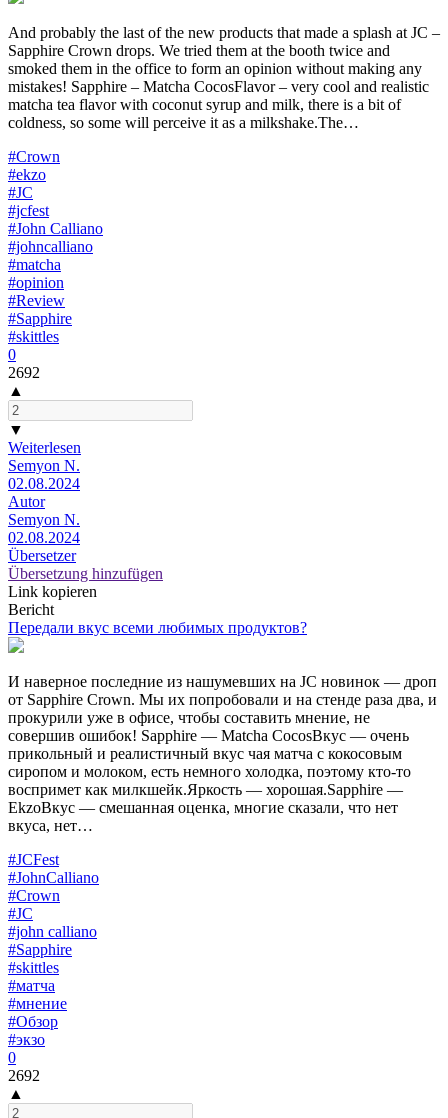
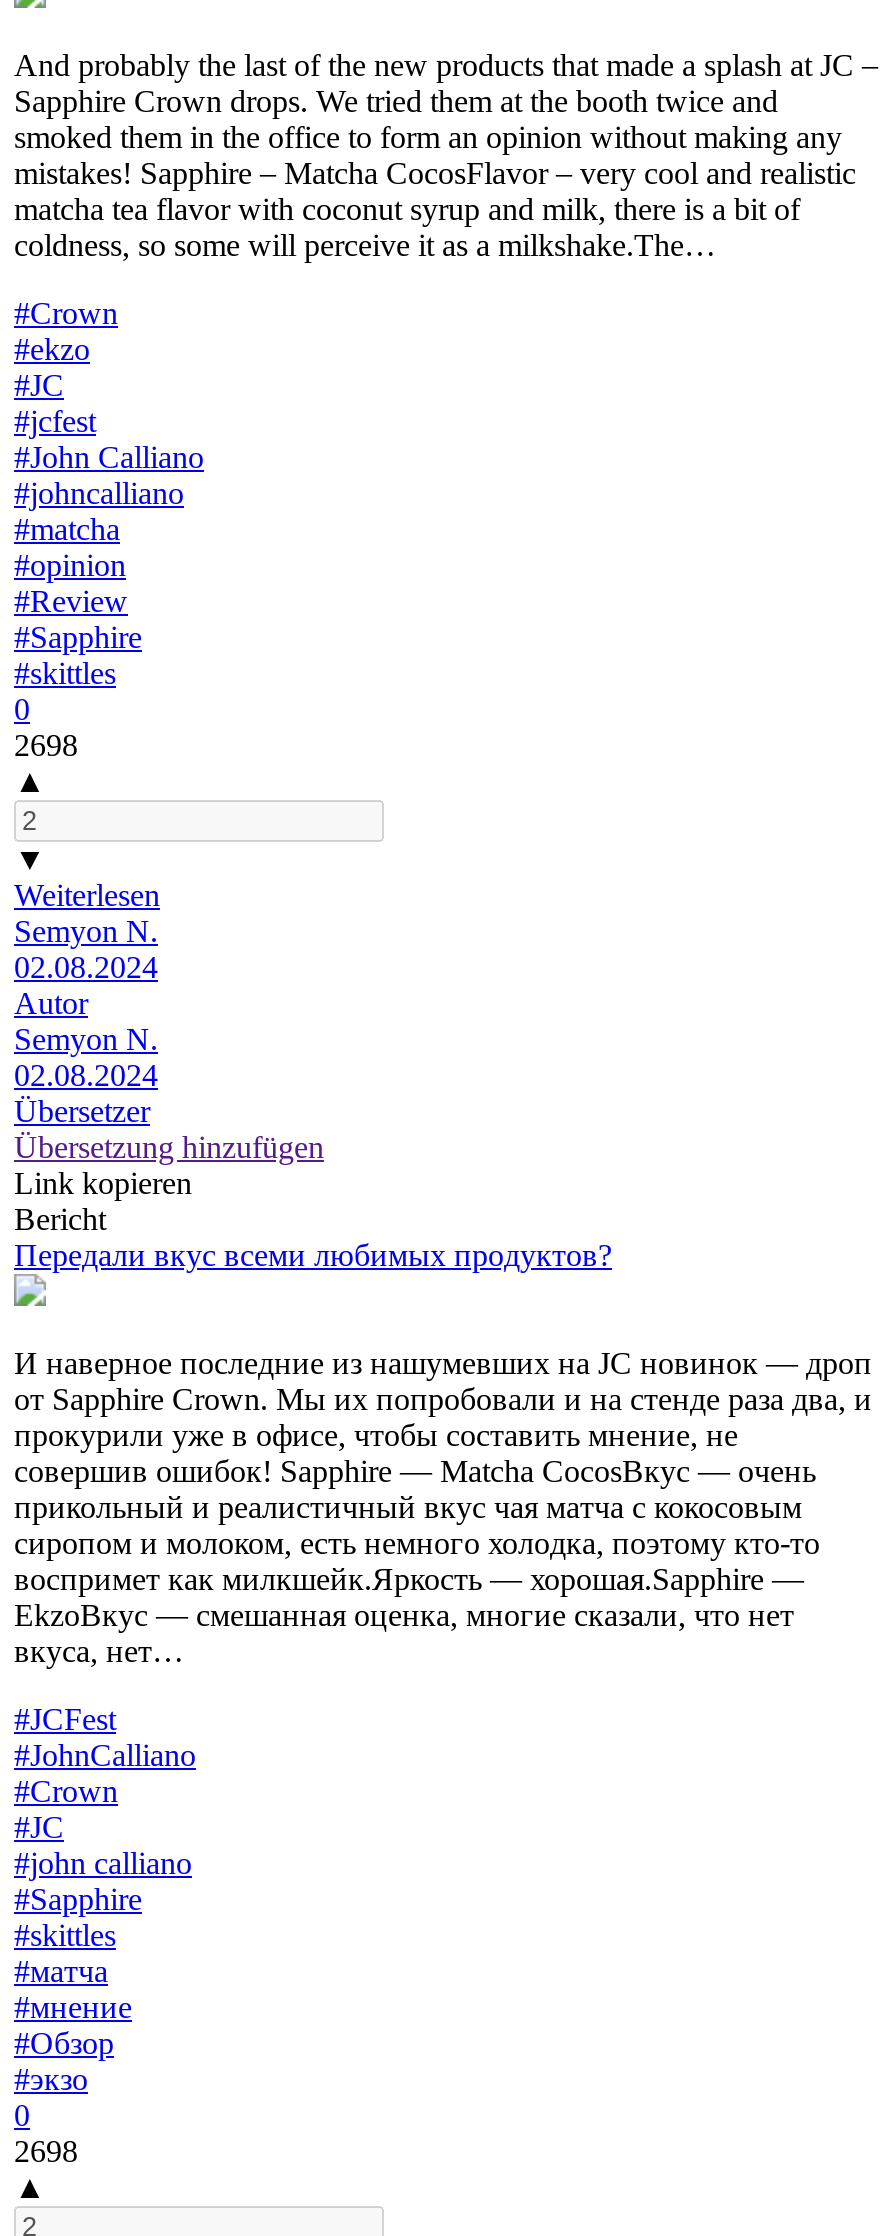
[8,364,40,381] 2692 -> [14,728,78,762] 2698
[8,1067,40,1084] 2692 -> [14,2134,78,2168] 2698

